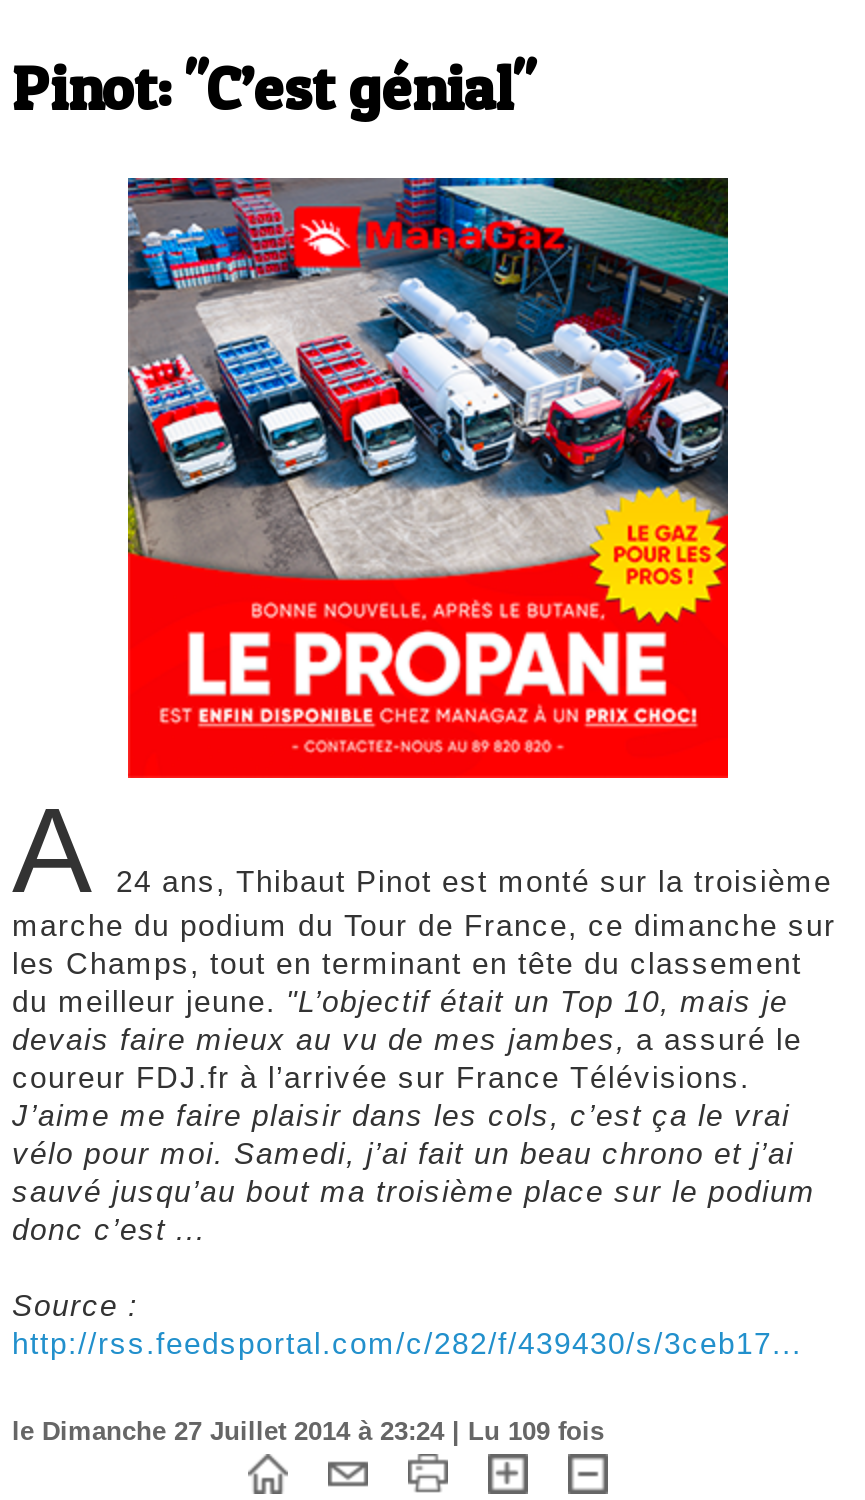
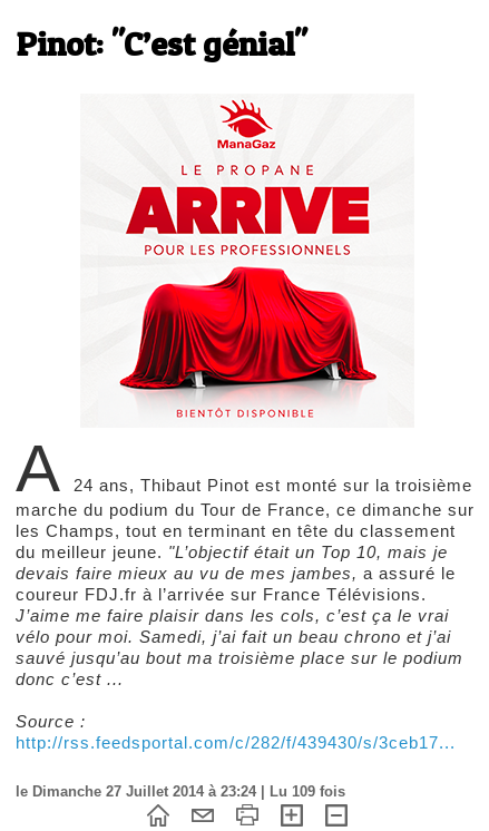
[126,176,730,780] [image] -> [80,94,414,428] [image]

